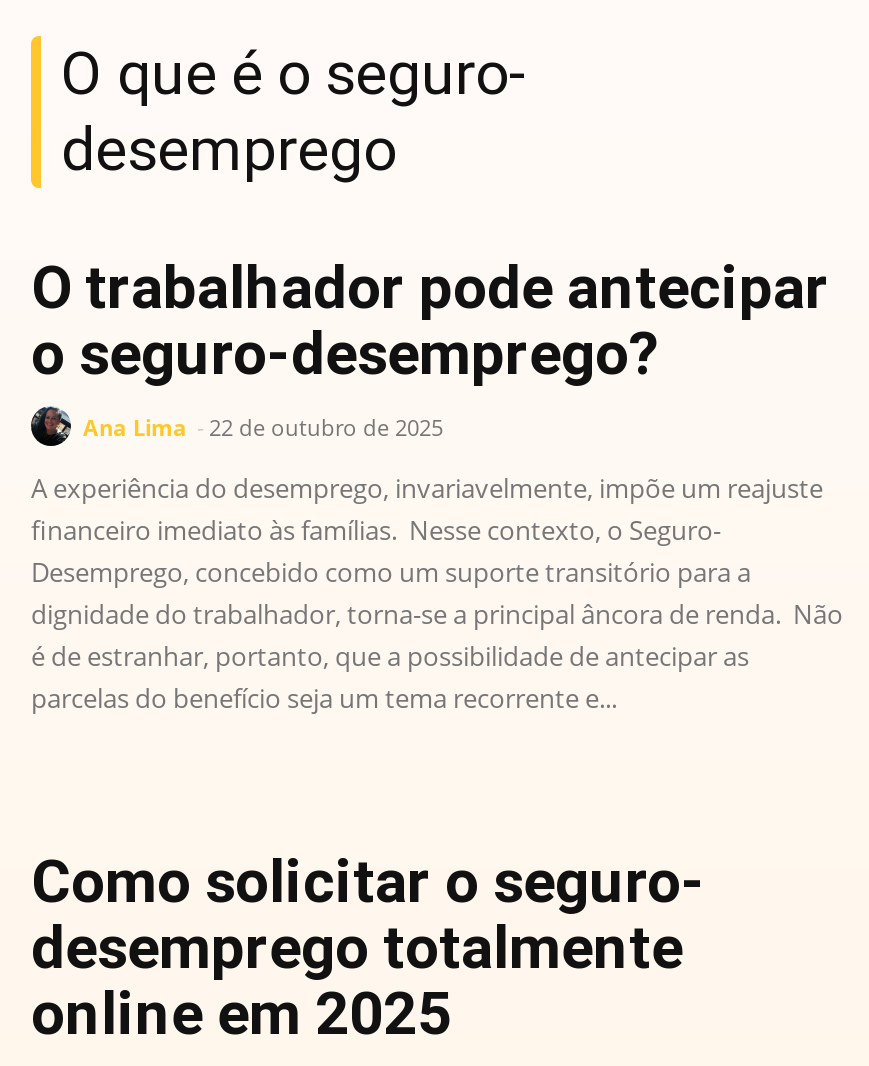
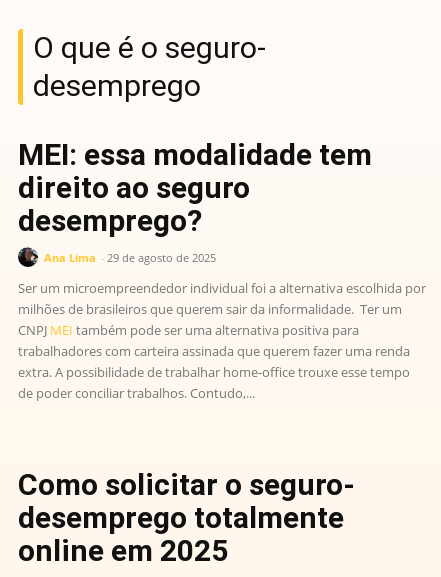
[31,252,829,443] O trabalhador pode antecipar | o seguro-desemprego? | Ana Lima - 22 de outubro de 2025 -> [18,137,372,265] MEI: essa modalidade tem | direito ao seguro | desemprego? | Ana Lima - 29 de agosto de 2025
[31,470,843,716] A experiência do desemprego, invariavelmente, impõe um reajuste | financeiro imediato às famílias. Nesse contexto, o Seguro- | Desemprego, concebido como um suporte transitório para a | dignidade do trabalhador, torna-se a principal âncora de renda. Não | é de estranhar, portanto, que a possibilidade de antecipar as | parcelas do benefício seja um tema recorrente e... -> [18,279,426,402] Ser um microempreendedor individual foi a alternativa escolhida por | milhões de brasileiros que querem sair da informalidade. Ter um | CNPJ MEI também pode ser uma alternativa positiva para | trabalhadores com carteira assinada que querem fazer uma renda | extra. A possibilidade de trabalhar home-office trouxe esse tempo | de poder conciliar trabalhos. Contudo,...

